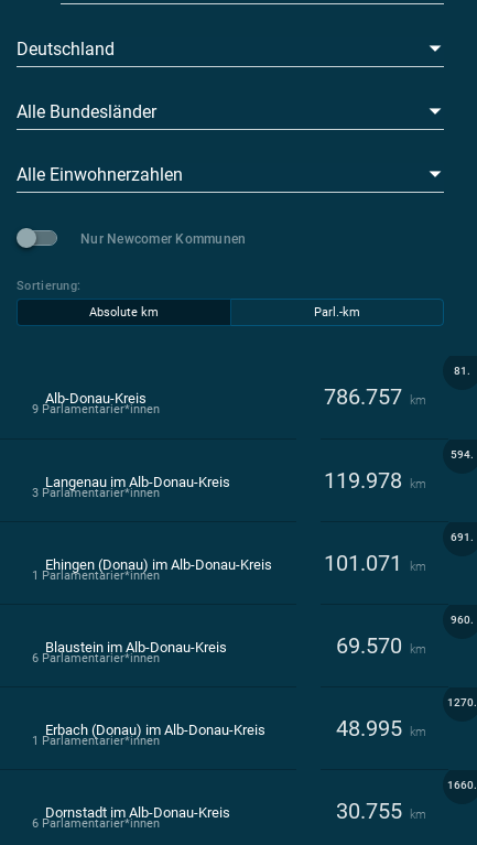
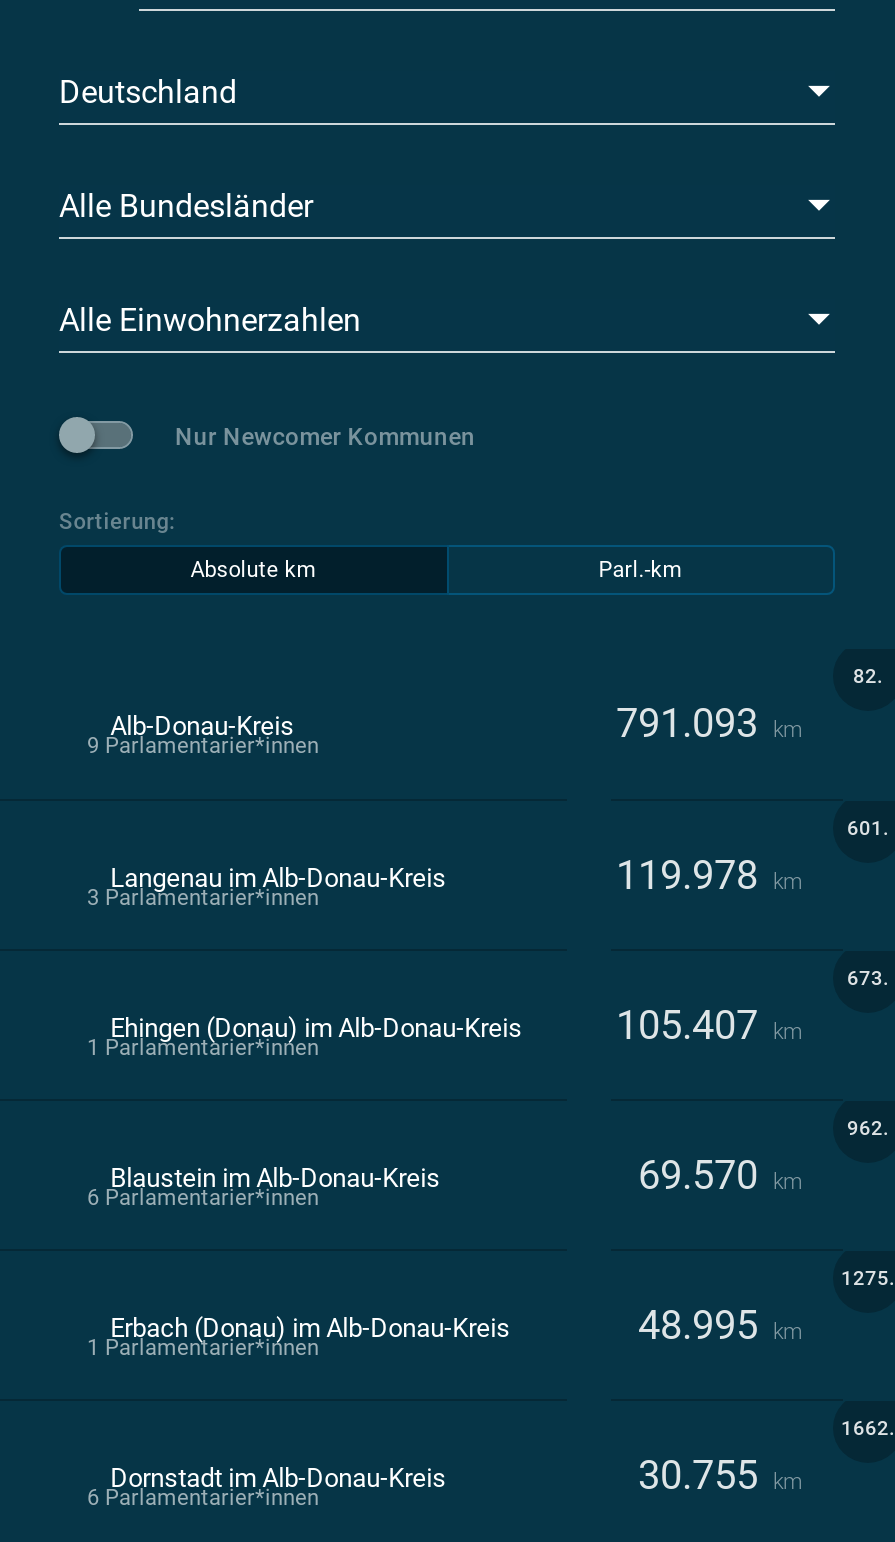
[454,365,470,377] 81. -> [853,665,883,687] 82.
[323,383,426,410] 786.757 km -> [616,699,803,747] 791.093 km
[451,448,474,461] 594. -> [847,817,889,839] 601.
[451,531,474,543] 691. -> [847,967,889,989] 673.
[323,550,426,576] 101.071 km -> [616,1001,803,1049] 105.407 km
[451,614,474,626] 960. -> [847,1117,889,1139] 962.
[447,696,477,708] 1270. -> [841,1267,895,1289] 1275.
[447,779,477,791] 1660. -> [841,1417,895,1439] 1662.

